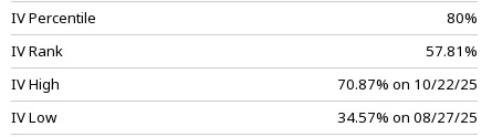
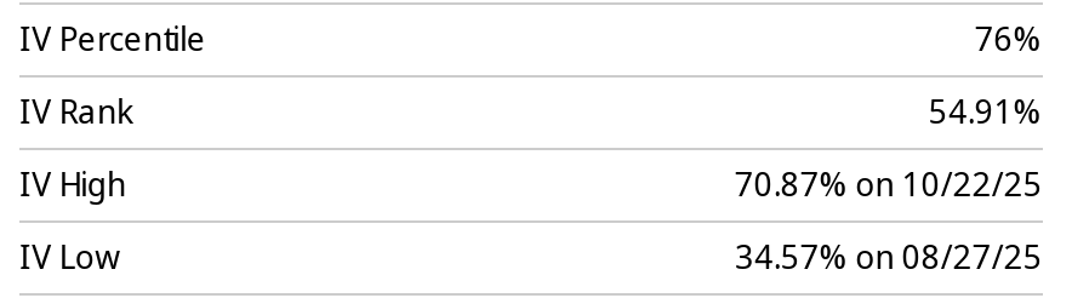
[447,7,478,27] 80% -> [975,16,1043,60] 76%
[426,40,478,60] 57.81% -> [929,89,1043,132] 54.91%

